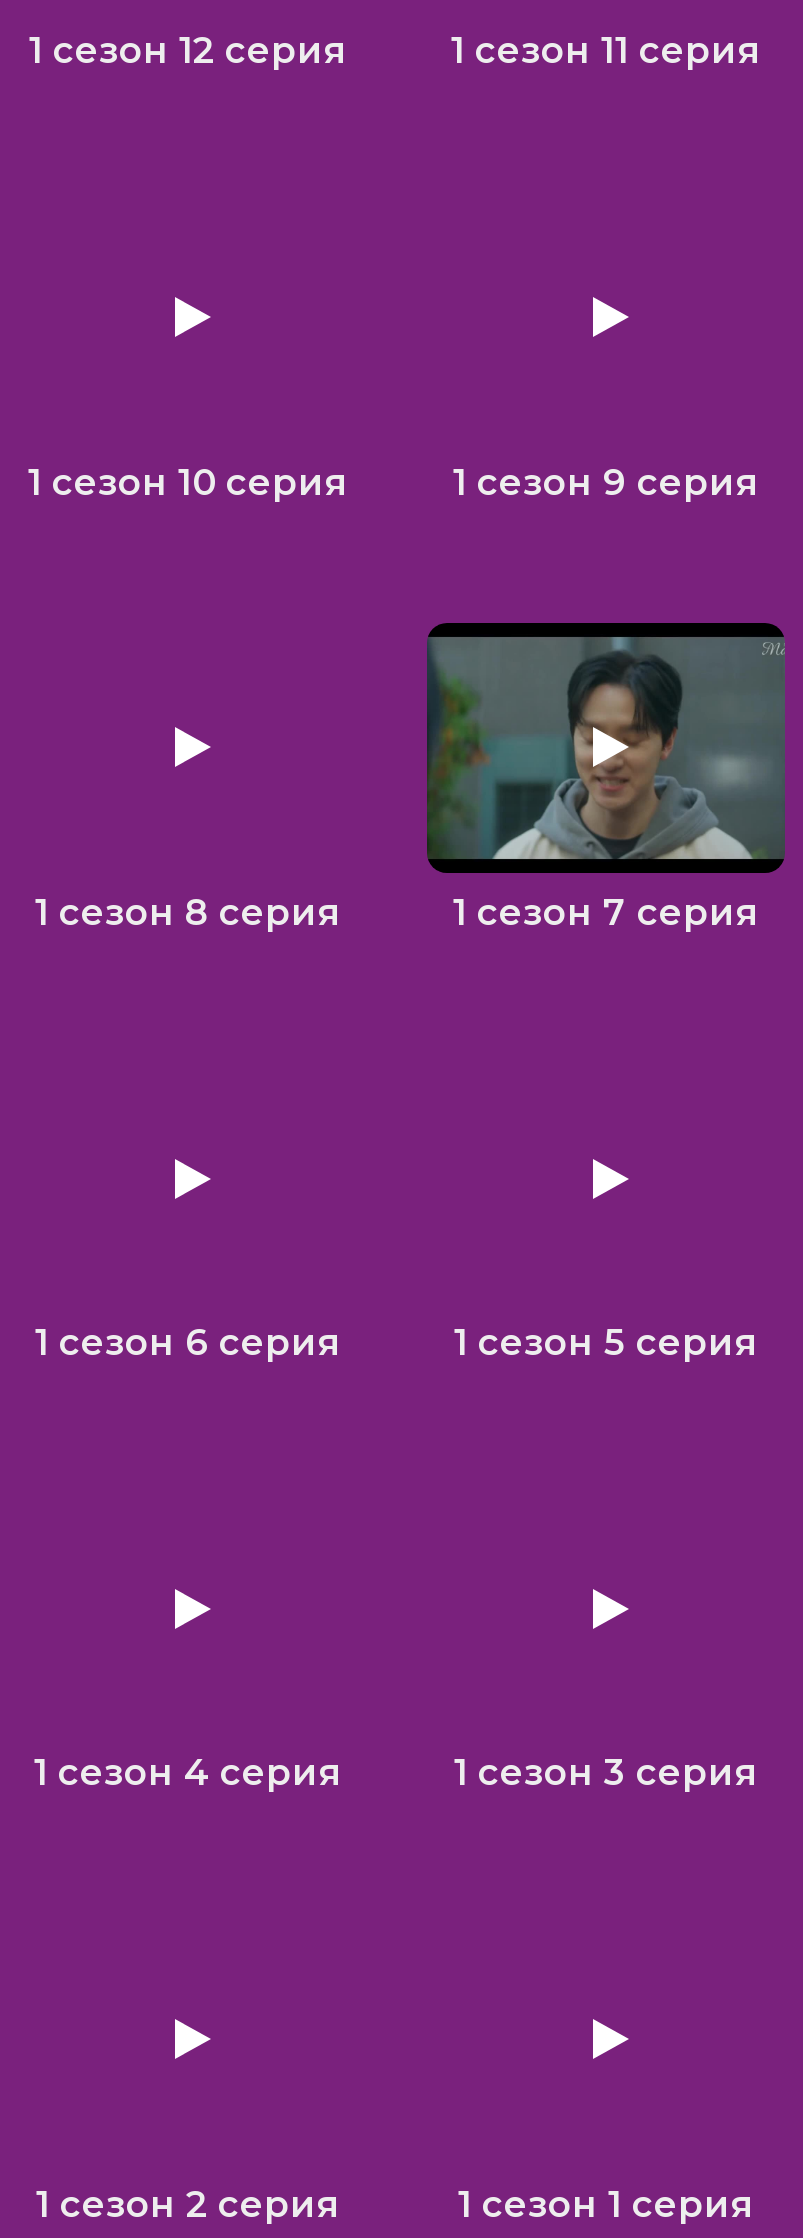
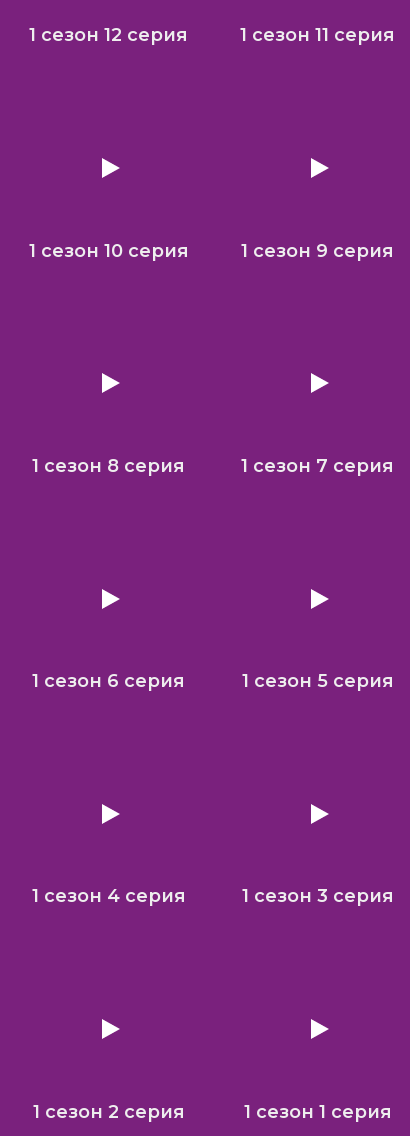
[425,621,787,875] [image] -> none

